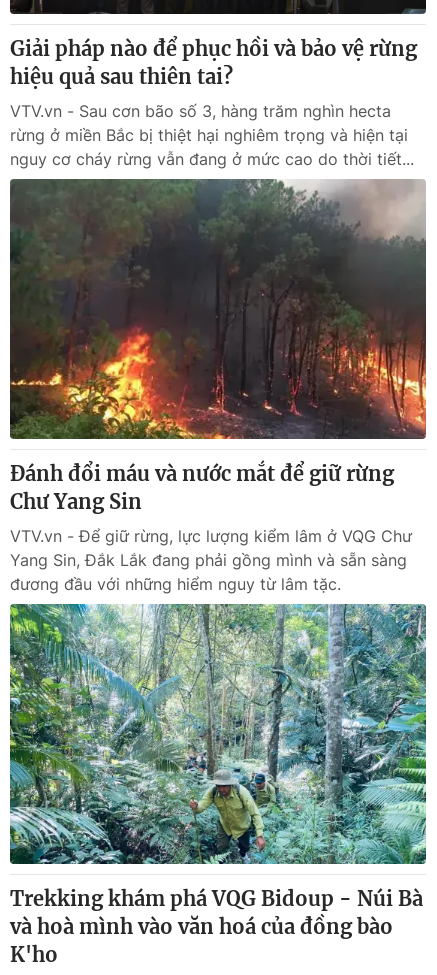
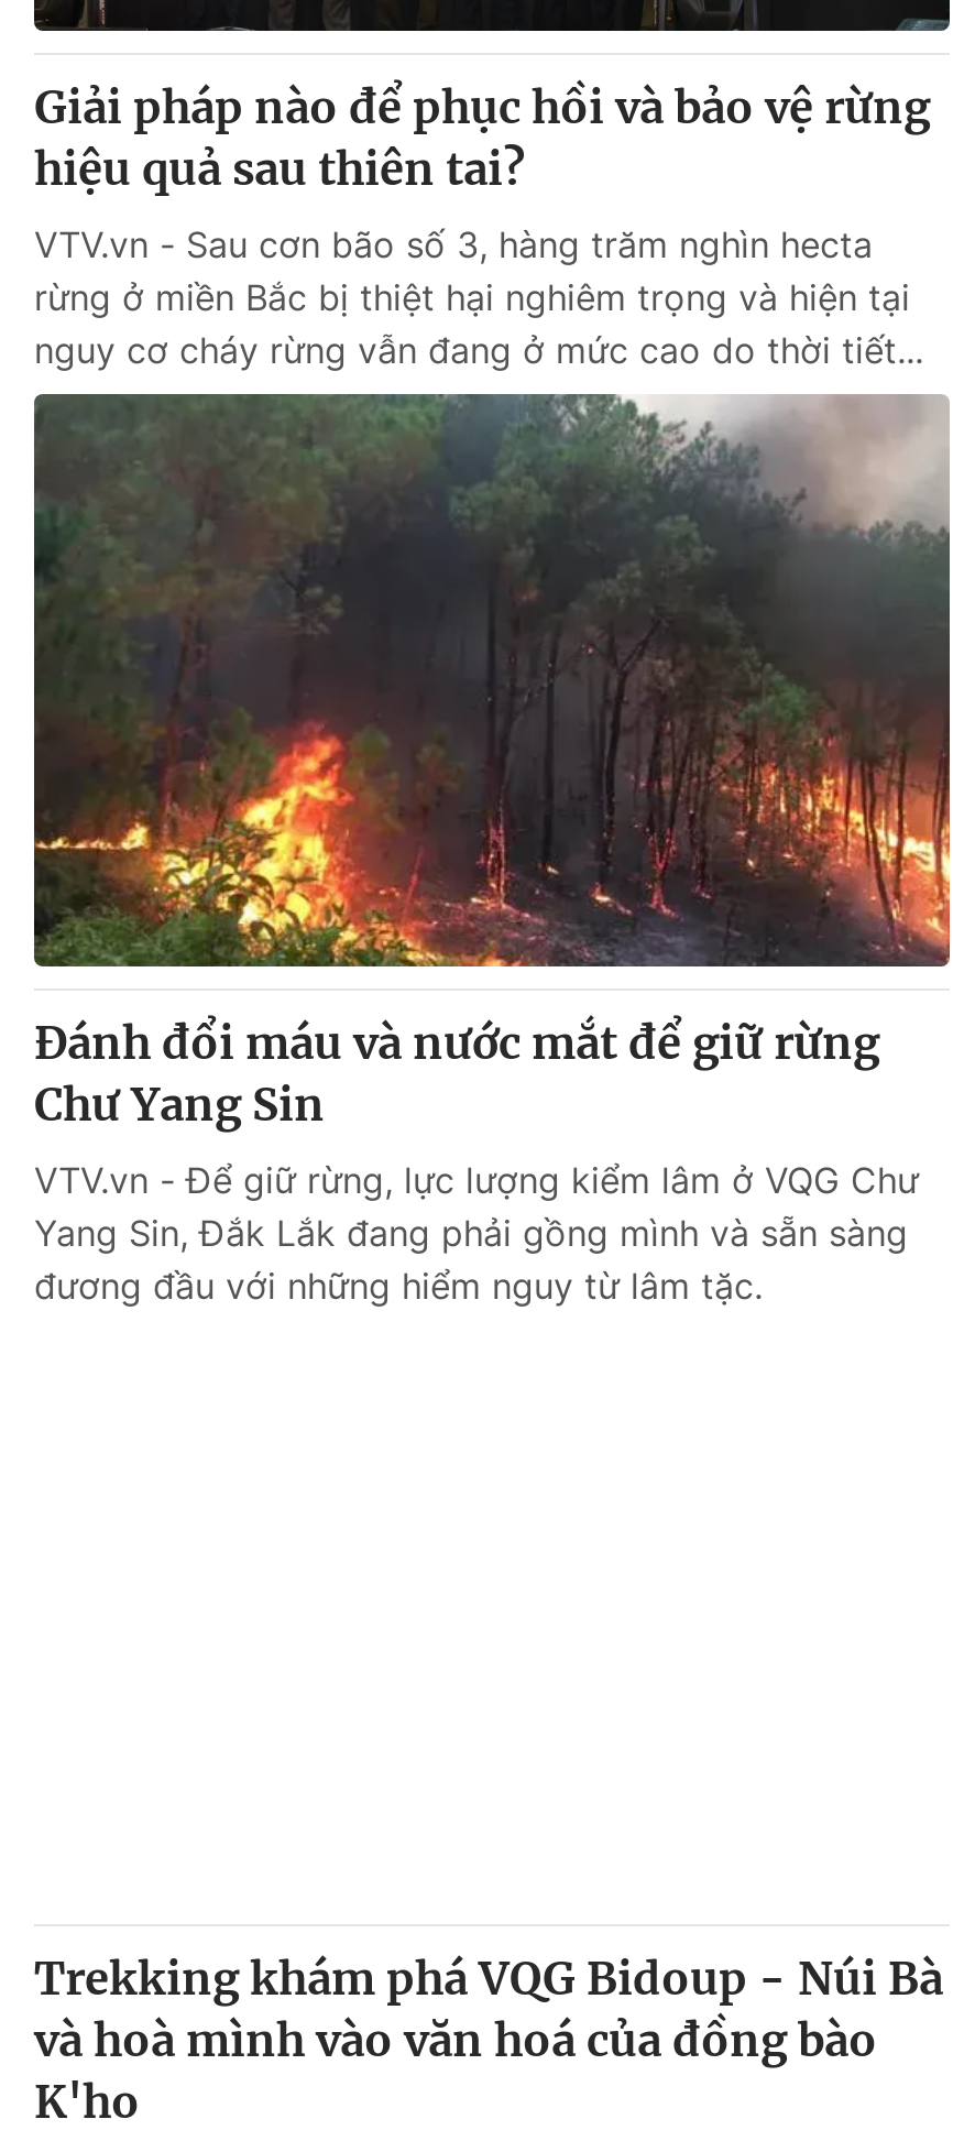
[9,603,427,865] [image] -> none

